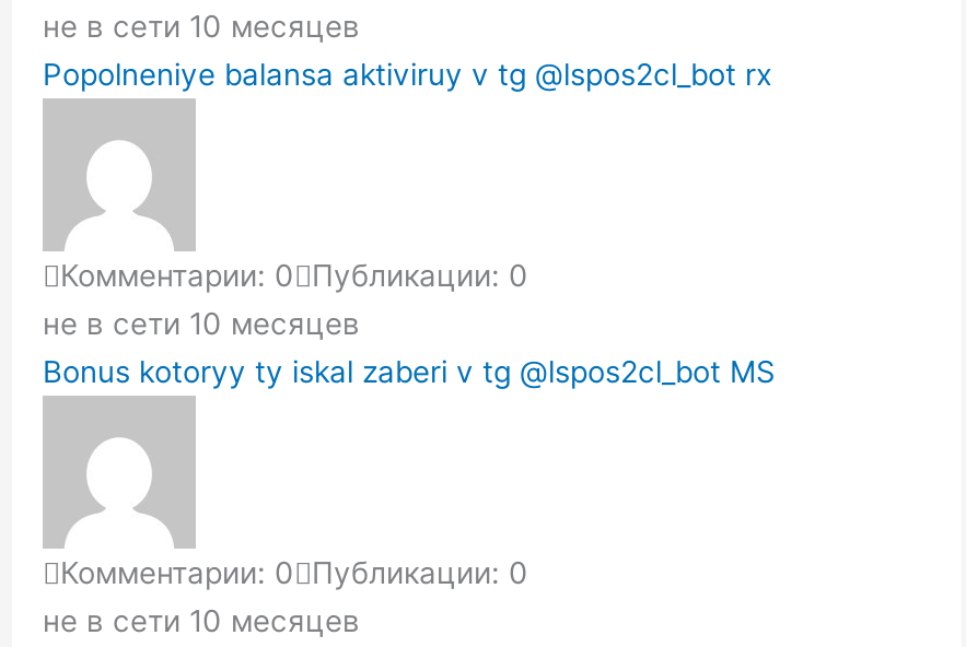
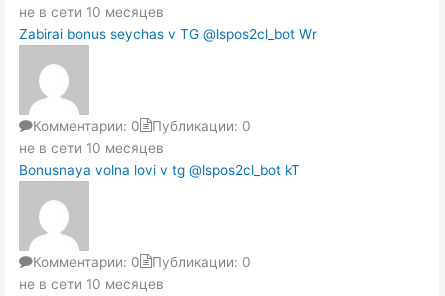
[43,57,771,92] Popolneniye balansa aktiviruy v tg @lspos2cl_bot rx -> [19,26,317,42] Zabirai bonus seychas v TG @lspos2cl_bot Wr
[43,355,776,390] Bonus kotoryy ty iskal zaberi v tg @lspos2cl_bot MS -> [19,162,300,178] Bonusnaya volna lovi v tg @lspos2cl_bot kT

